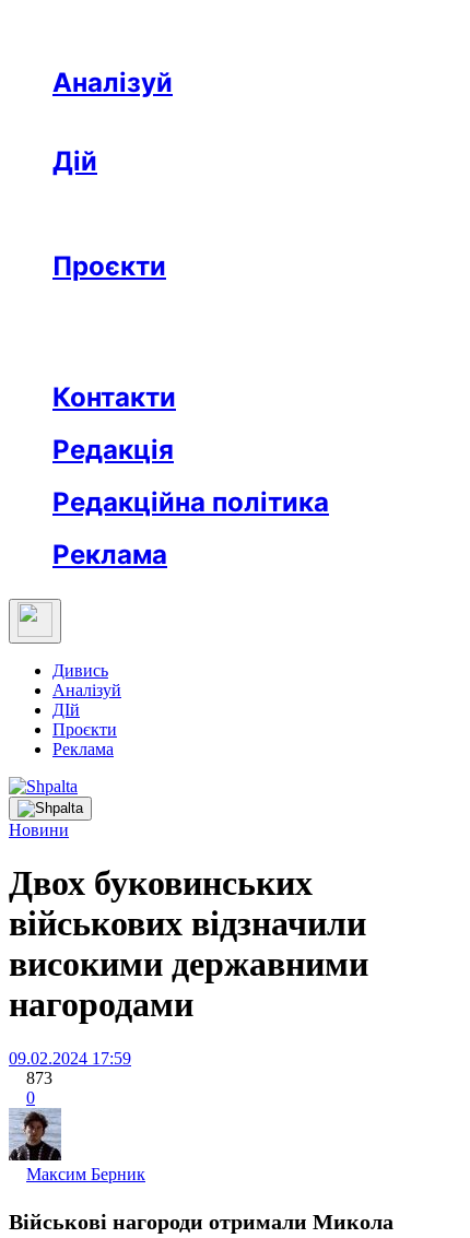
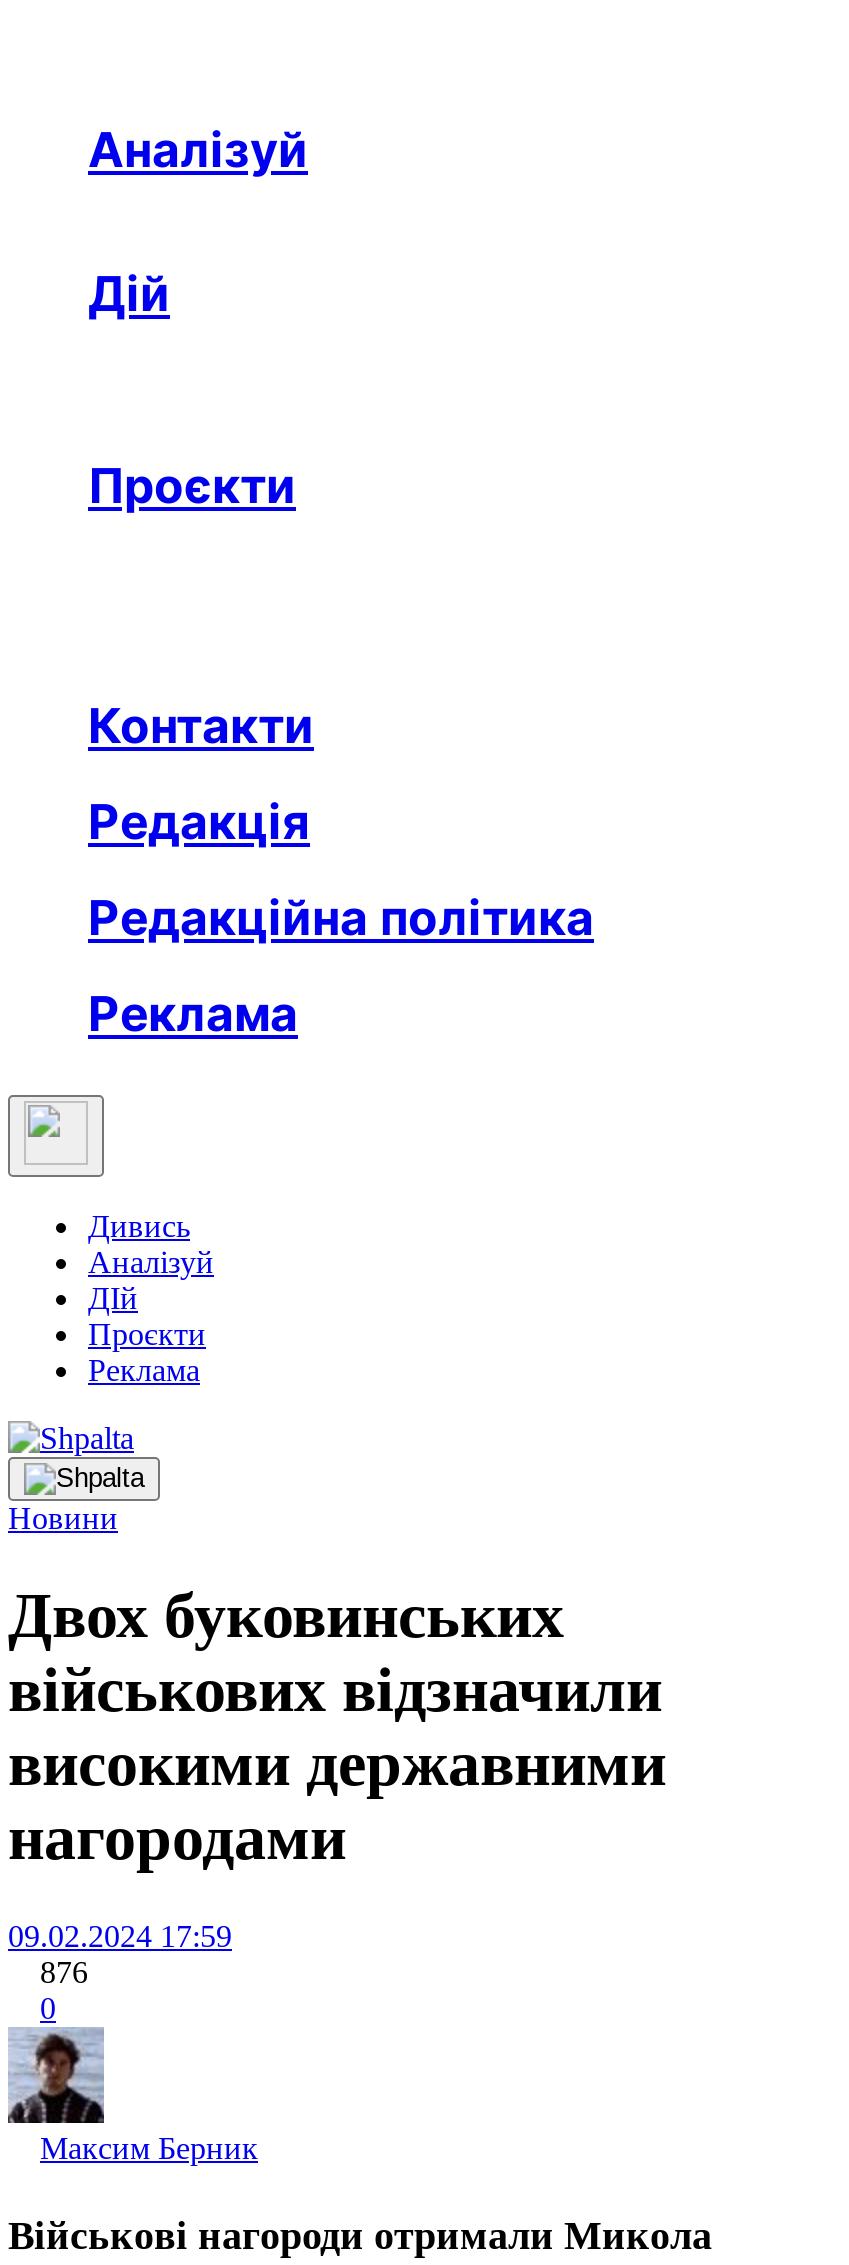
[26,1069,52,1087] 873 -> [40,1955,88,1989] 876

